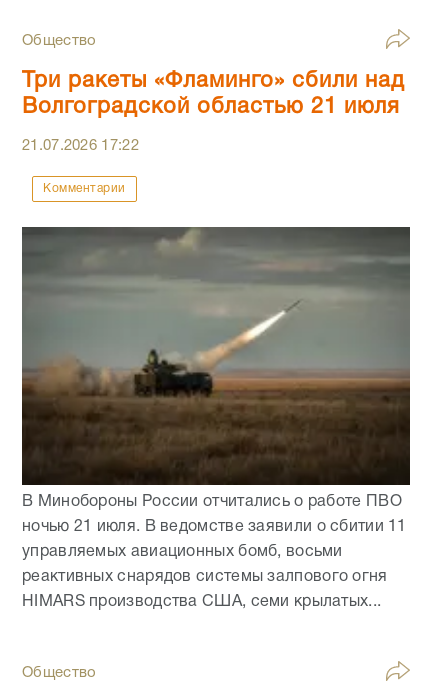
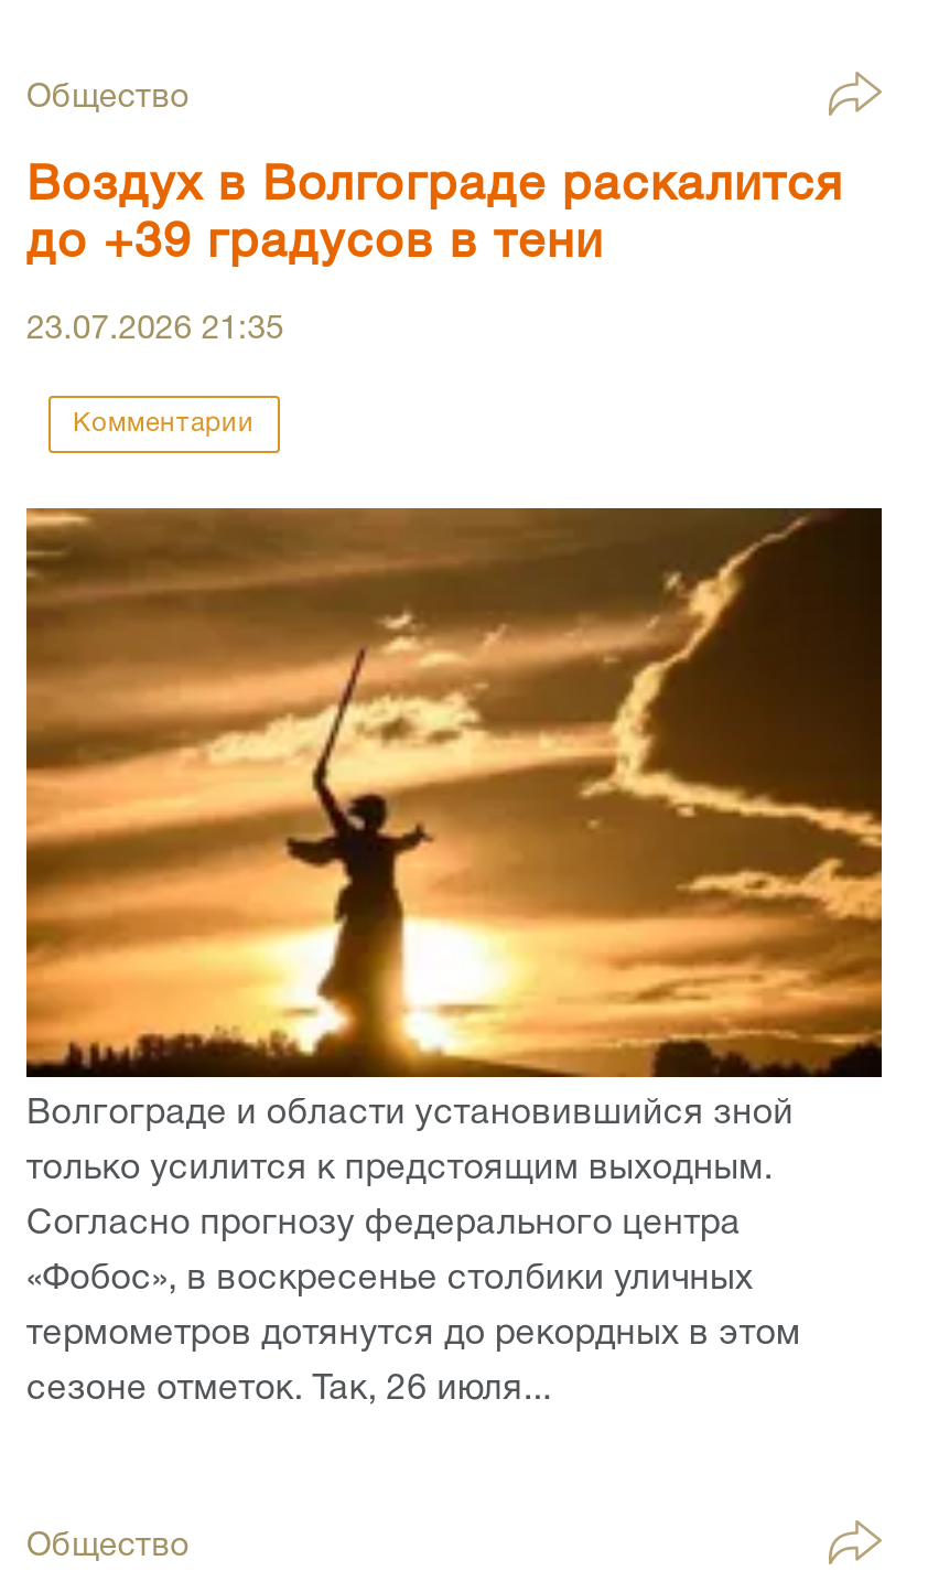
[22,70,405,116] Три ракеты «Фламинго» сбили над | Волгоградской областью 21 июля -> [26,163,844,265] Воздух в Волгограде раскалится | до +39 градусов в тени
[22,138,139,152] 21.07.2026 17:22 -> [26,313,284,344] 23.07.2026 21:35
[21,226,411,609] [image] | В Минобороны России отчитались о работе ПВО | ночью 21 июля. В ведомстве заявили о сбитии 11 | управляемых авиационных бомб, восьми | реактивных снарядов системы залпового огня | HIMARS производства США, семи крылатых... -> [24,506,884,1405] [image] | Волгограде и области установившийся зной | только усилится к предстоящим выходным. | Согласно прогнозу федерального центра | «Фобос», в воскресенье столбики уличных | термометров дотянутся до рекордных в этом | сезоне отметок. Так, 26 июля...

